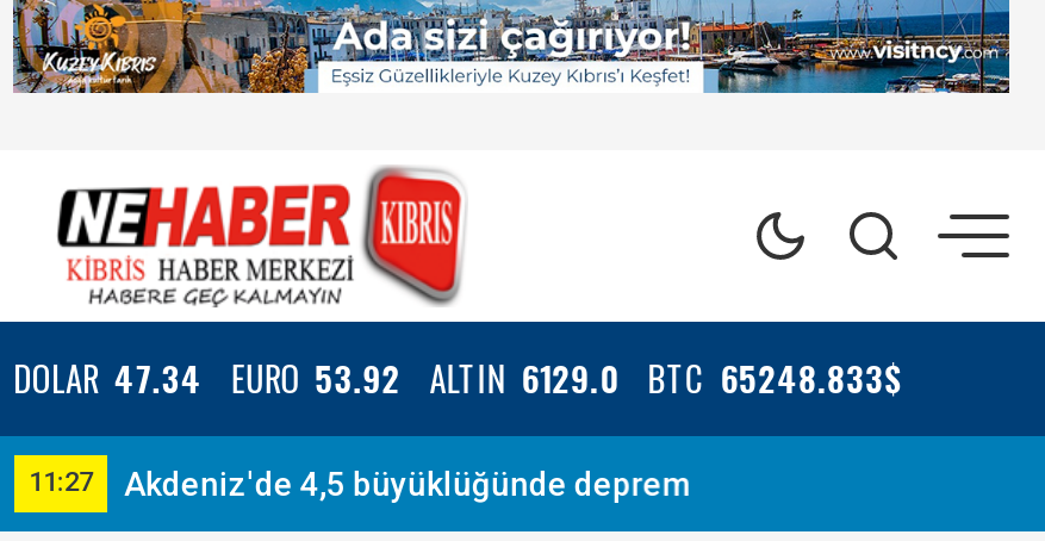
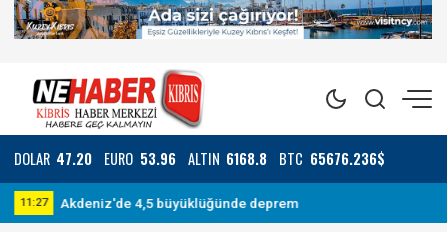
[13,353,903,403] DOLAR 47.34 EURO 53.92 ALTIN 6129.0 BTC 65248.833$ -> [14,148,385,169] DOLAR 47.20 EURO 53.96 ALTIN 6168.8 BTC 65676.236$

